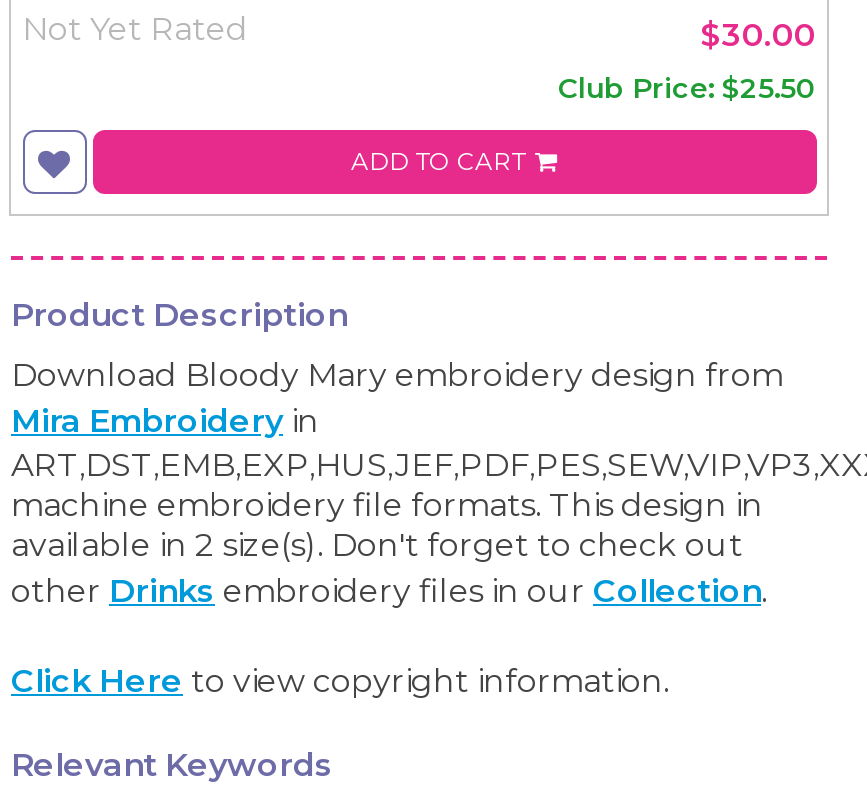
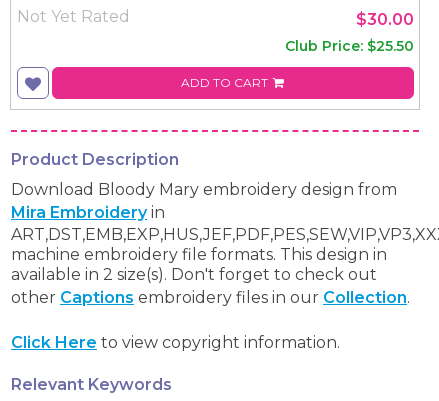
[11,571,767,609] other Drinks embroidery files in our Collection. -> [11,288,410,307] other Captions embroidery files in our Collection.

